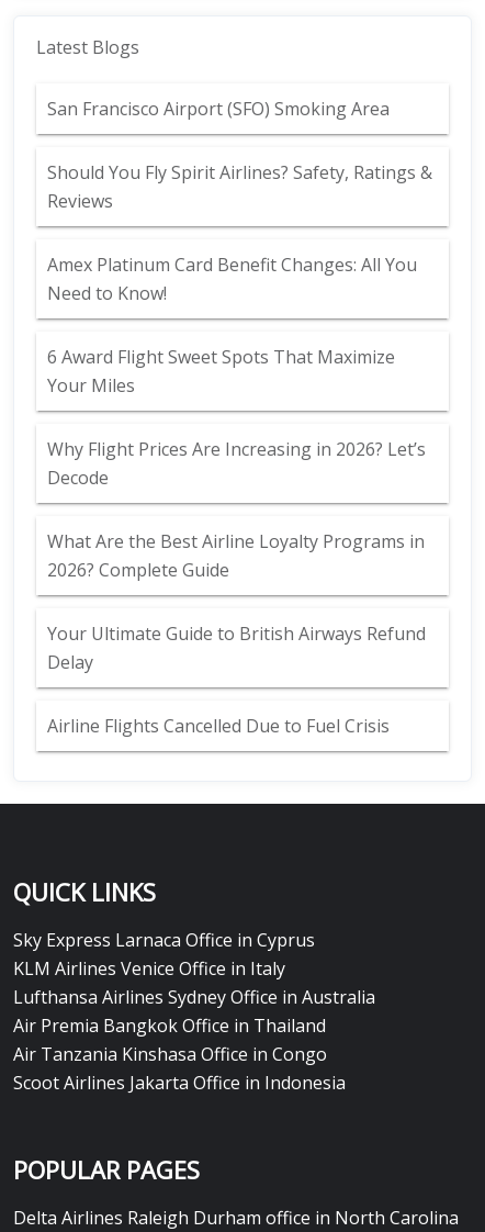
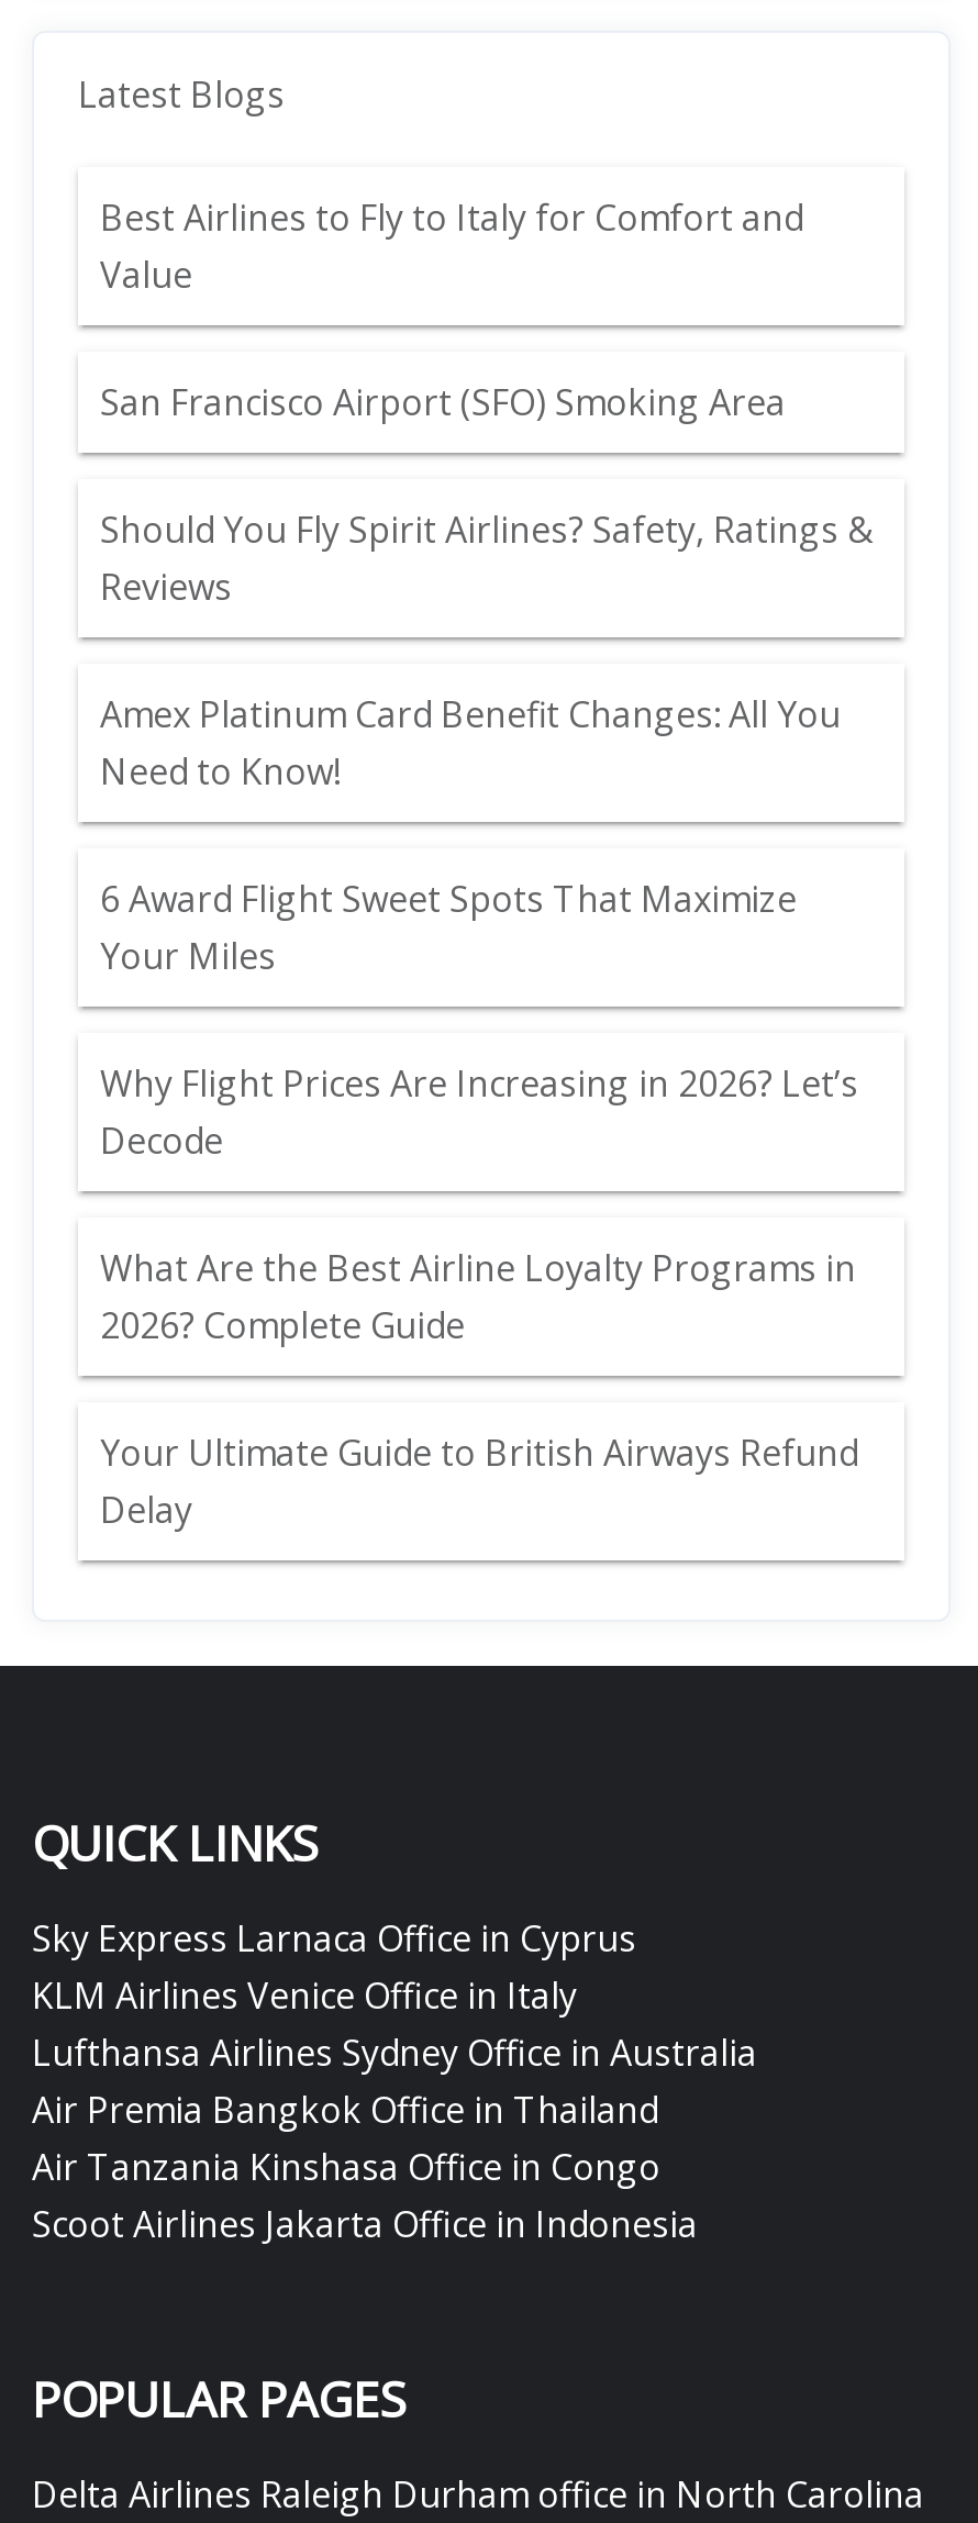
none -> [100,193,803,299] Best Airlines to Fly to Italy for Comfort and | Value
moved [47,97,432,674] -> [100,378,871,1534]: San Francisco Airport (SFO) Smoking Area | Should You Fly Spirit Airlines? Safety, Ratings & | Reviews | ... | Your Ultimate Guide to British Airways Refund | Delay
[47,714,390,738] Airline Flights Cancelled Due to Fuel Crisis -> none

